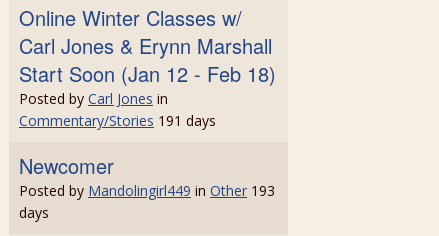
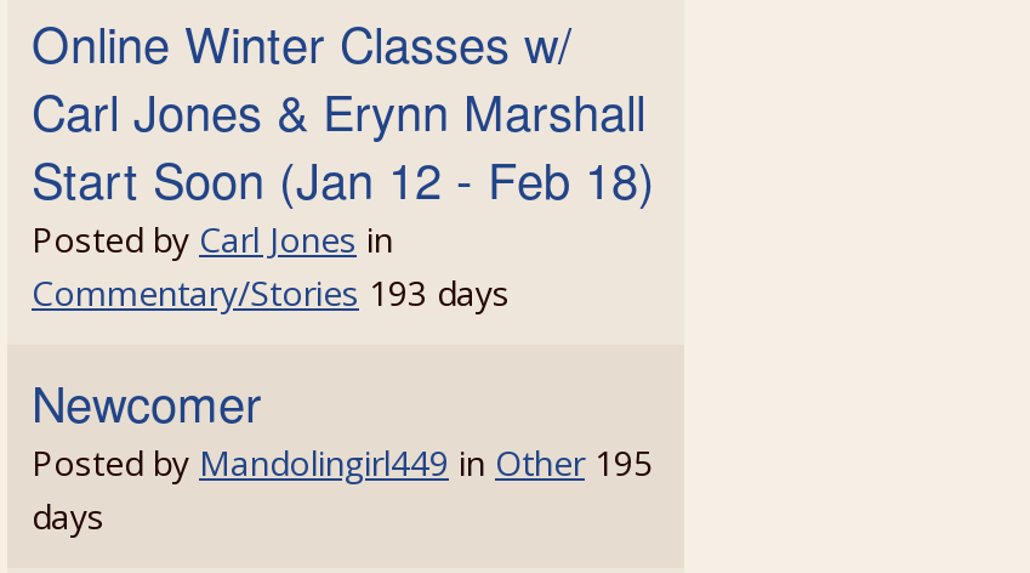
[19,111,216,130] Commentary/Stories 191 days -> [32,270,510,316] Commentary/Stories 193 days
[19,181,275,200] Posted by Mandolingirl449 in Other 193 -> [32,439,653,486] Posted by Mandolingirl449 in Other 195

